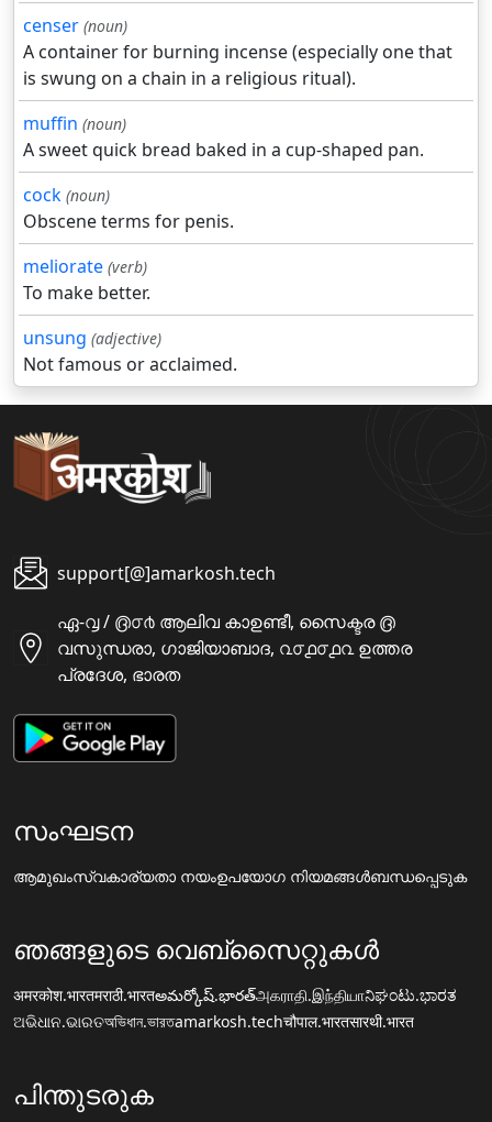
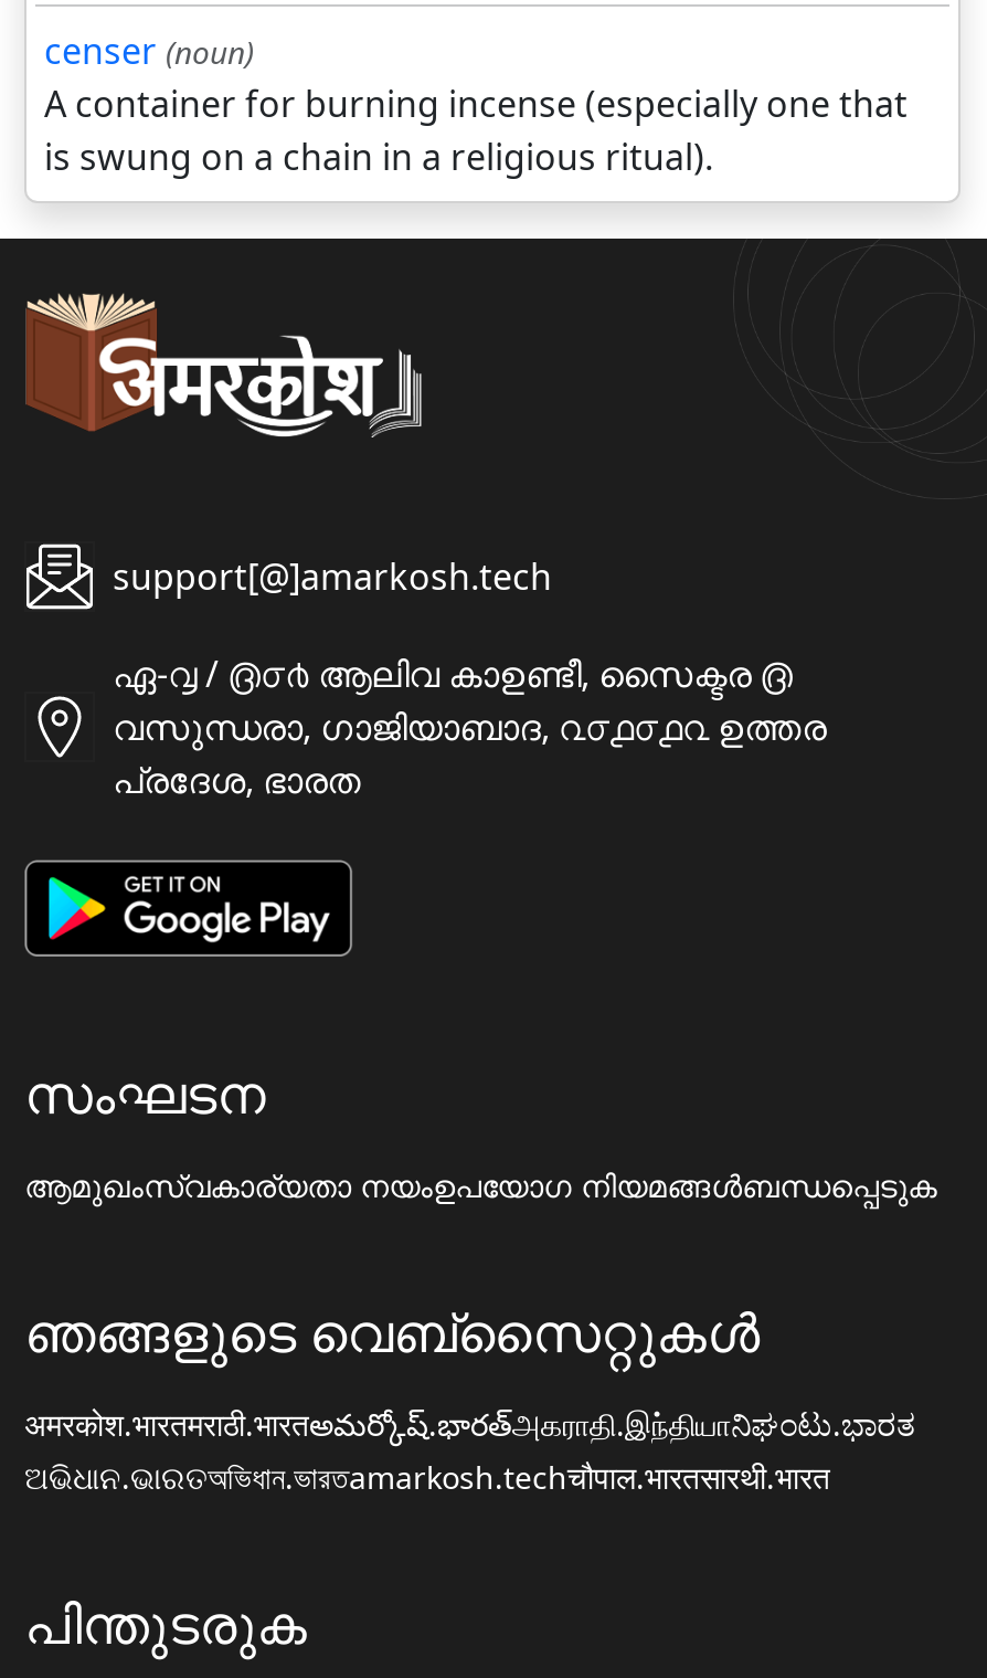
[23,111,424,376] muffin (noun) | A sweet quick bread baked in a cup-shaped pan. | cock (noun) | Obscene terms for penis. | meliorate (verb) | To make better. | unsung (adjective) | Not famous or acclaimed. -> none

